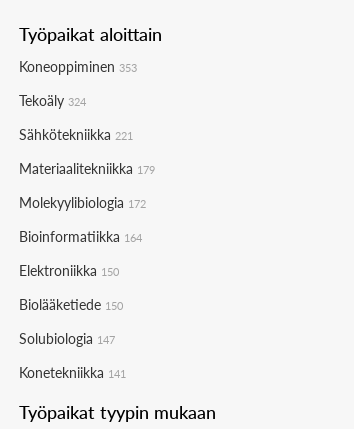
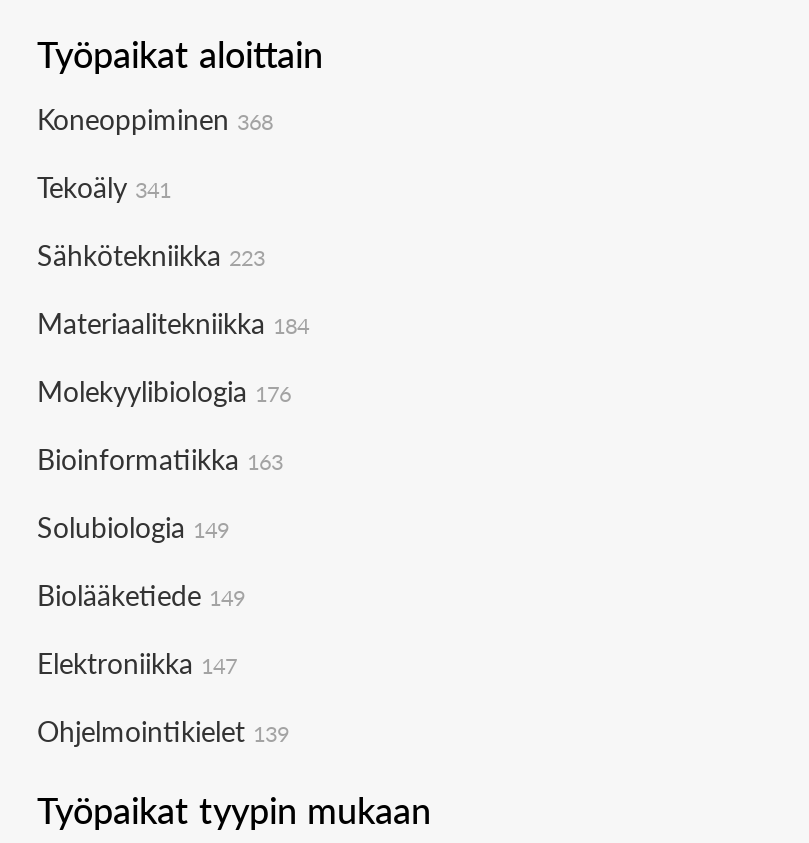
[19,56,137,76] Koneoppiminen 353 -> [37,98,273,138] Koneoppiminen 368
[19,90,86,110] Tekoäly 324 -> [37,166,171,206] Tekoäly 341
[19,124,133,144] Sähkötekniikka 221 -> [37,234,265,274] Sähkötekniikka 223
[19,158,155,178] Materiaalitekniikka 179 -> [37,302,309,342] Materiaalitekniikka 184
[19,192,146,212] Molekyylibiologia 172 -> [37,370,291,410] Molekyylibiologia 176
[19,226,142,246] Bioinformatiikka 164 -> [37,438,283,478] Bioinformatiikka 163
[19,260,119,280] Elektroniikka 150 -> [37,506,229,546] Solubiologia 149
[19,294,123,314] Biolääketiede 150 -> [37,574,245,614] Biolääketiede 149
[19,328,115,348] Solubiologia 147 -> [37,642,237,682] Elektroniikka 147
[19,362,126,382] Konetekniikka 141 -> [37,710,289,750] Ohjelmointikielet 139

